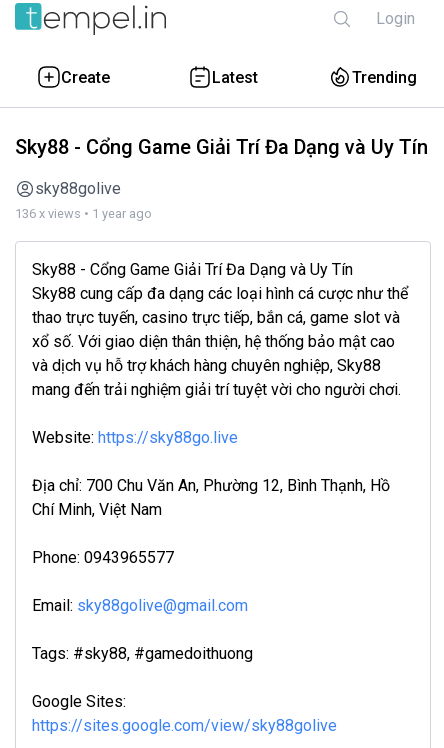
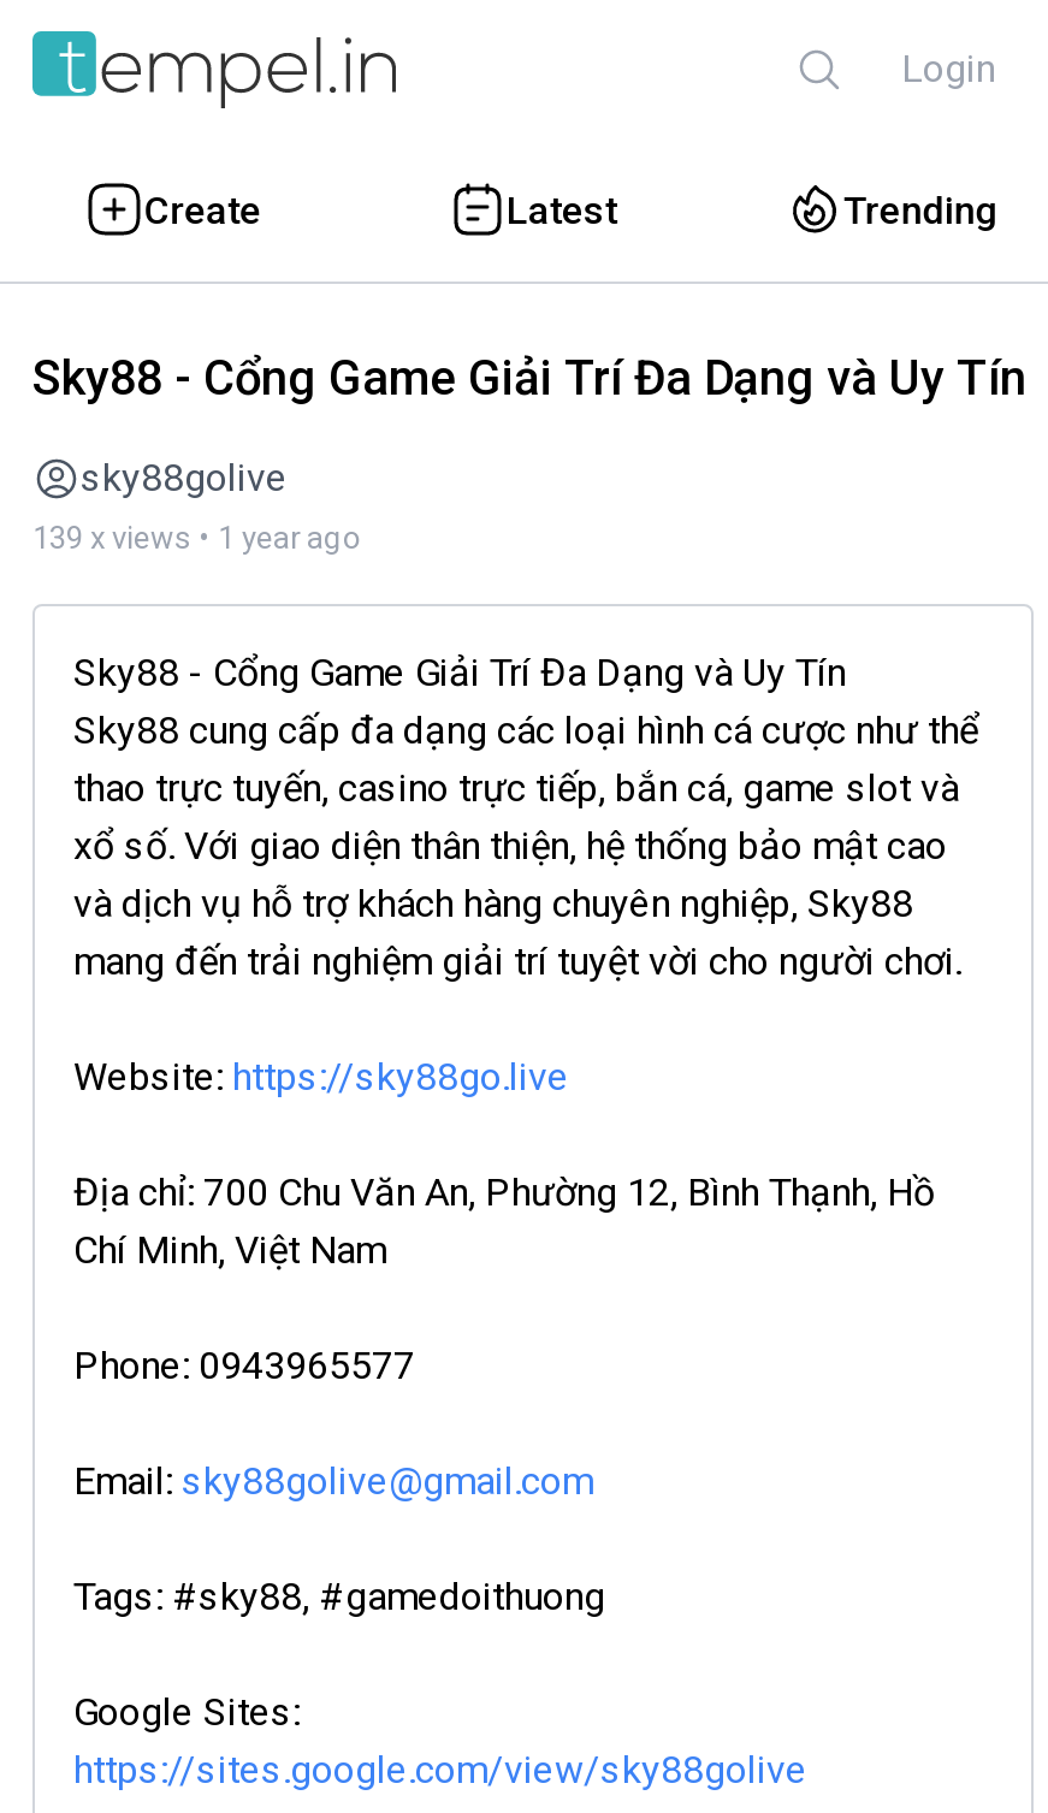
[15,206,152,221] 136 x views • 1 year ago -> [32,520,362,556] 139 x views • 1 year ago

